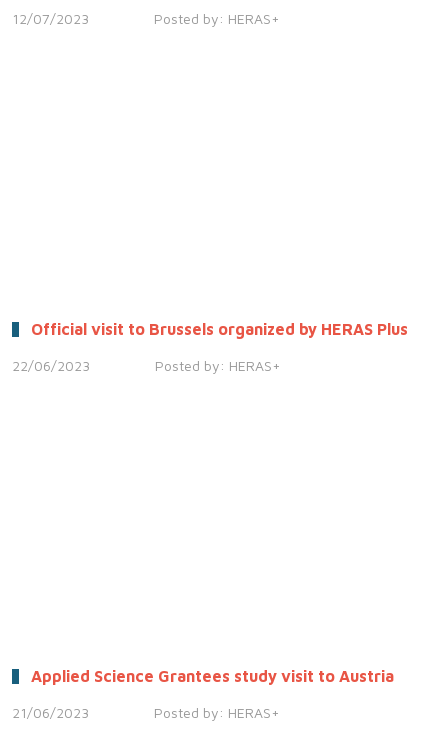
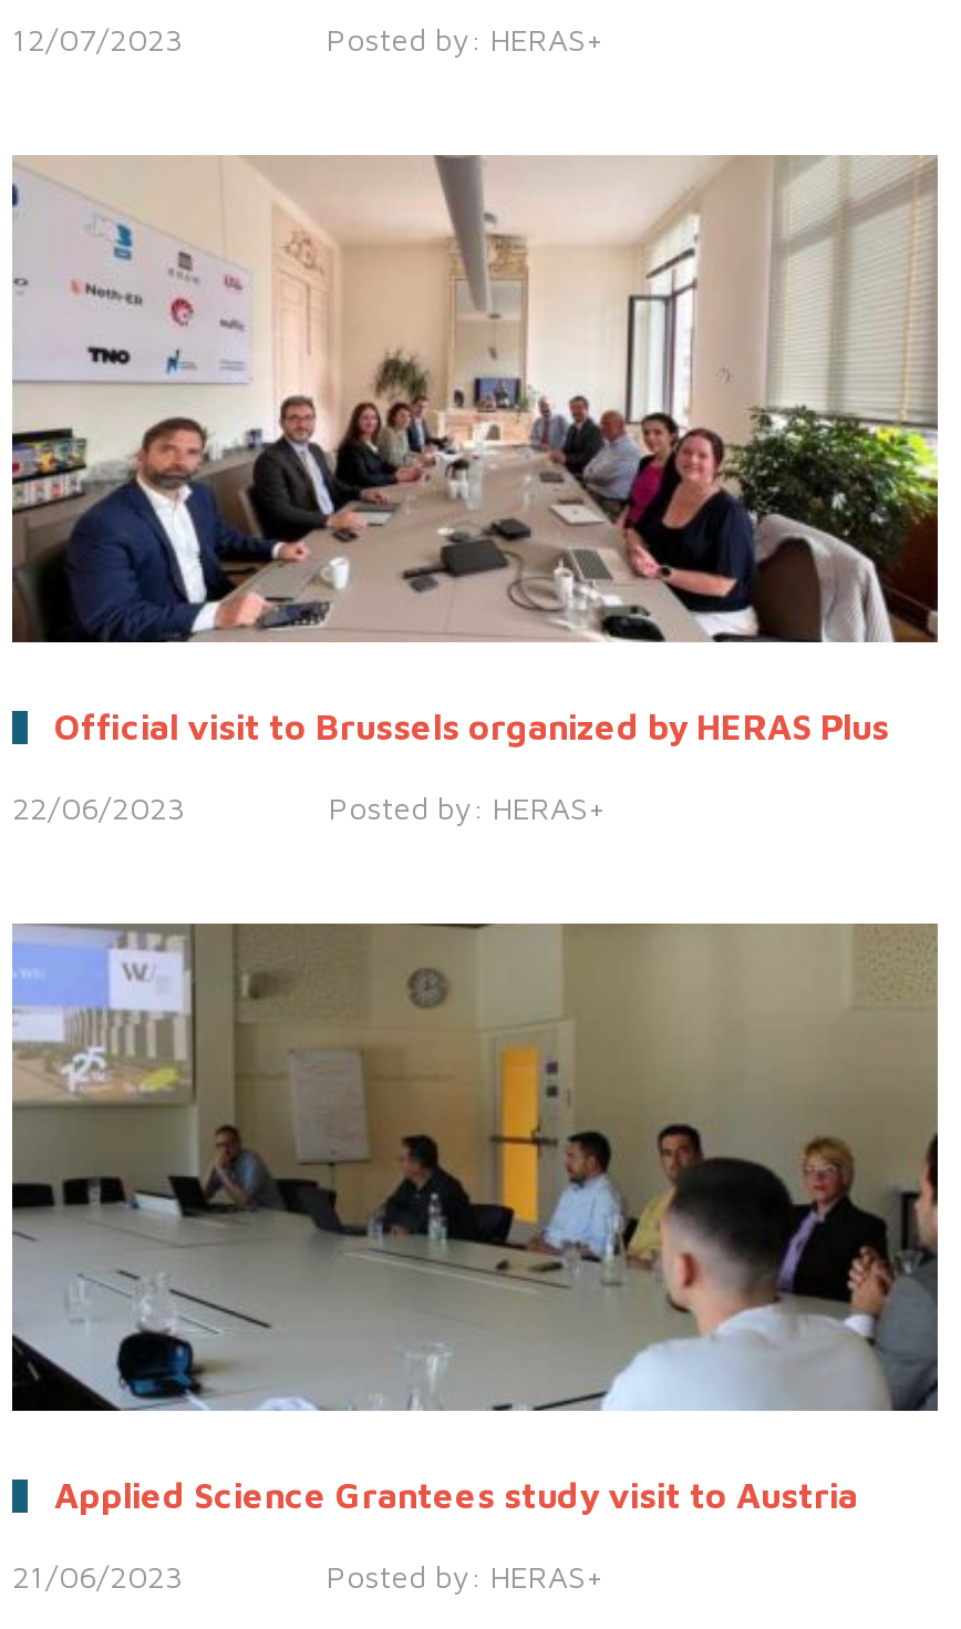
none -> [10,153,940,645] [image]
none -> [10,921,940,1413] [image]

